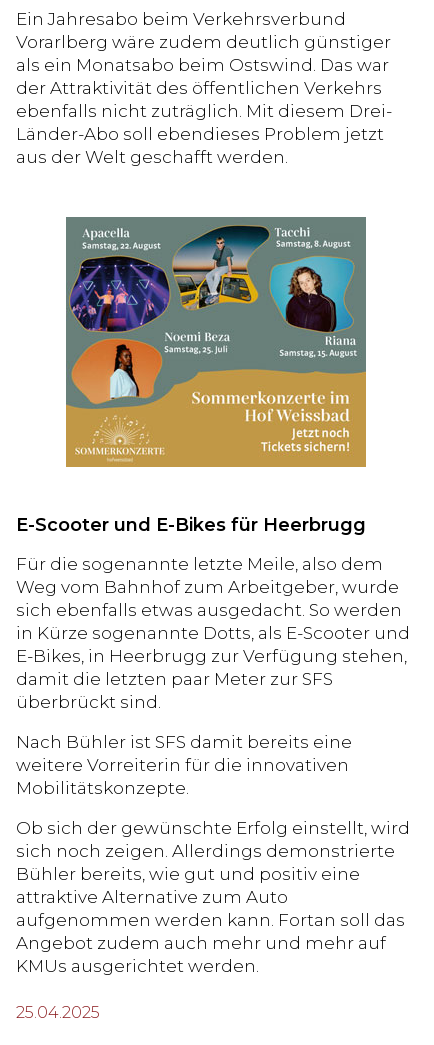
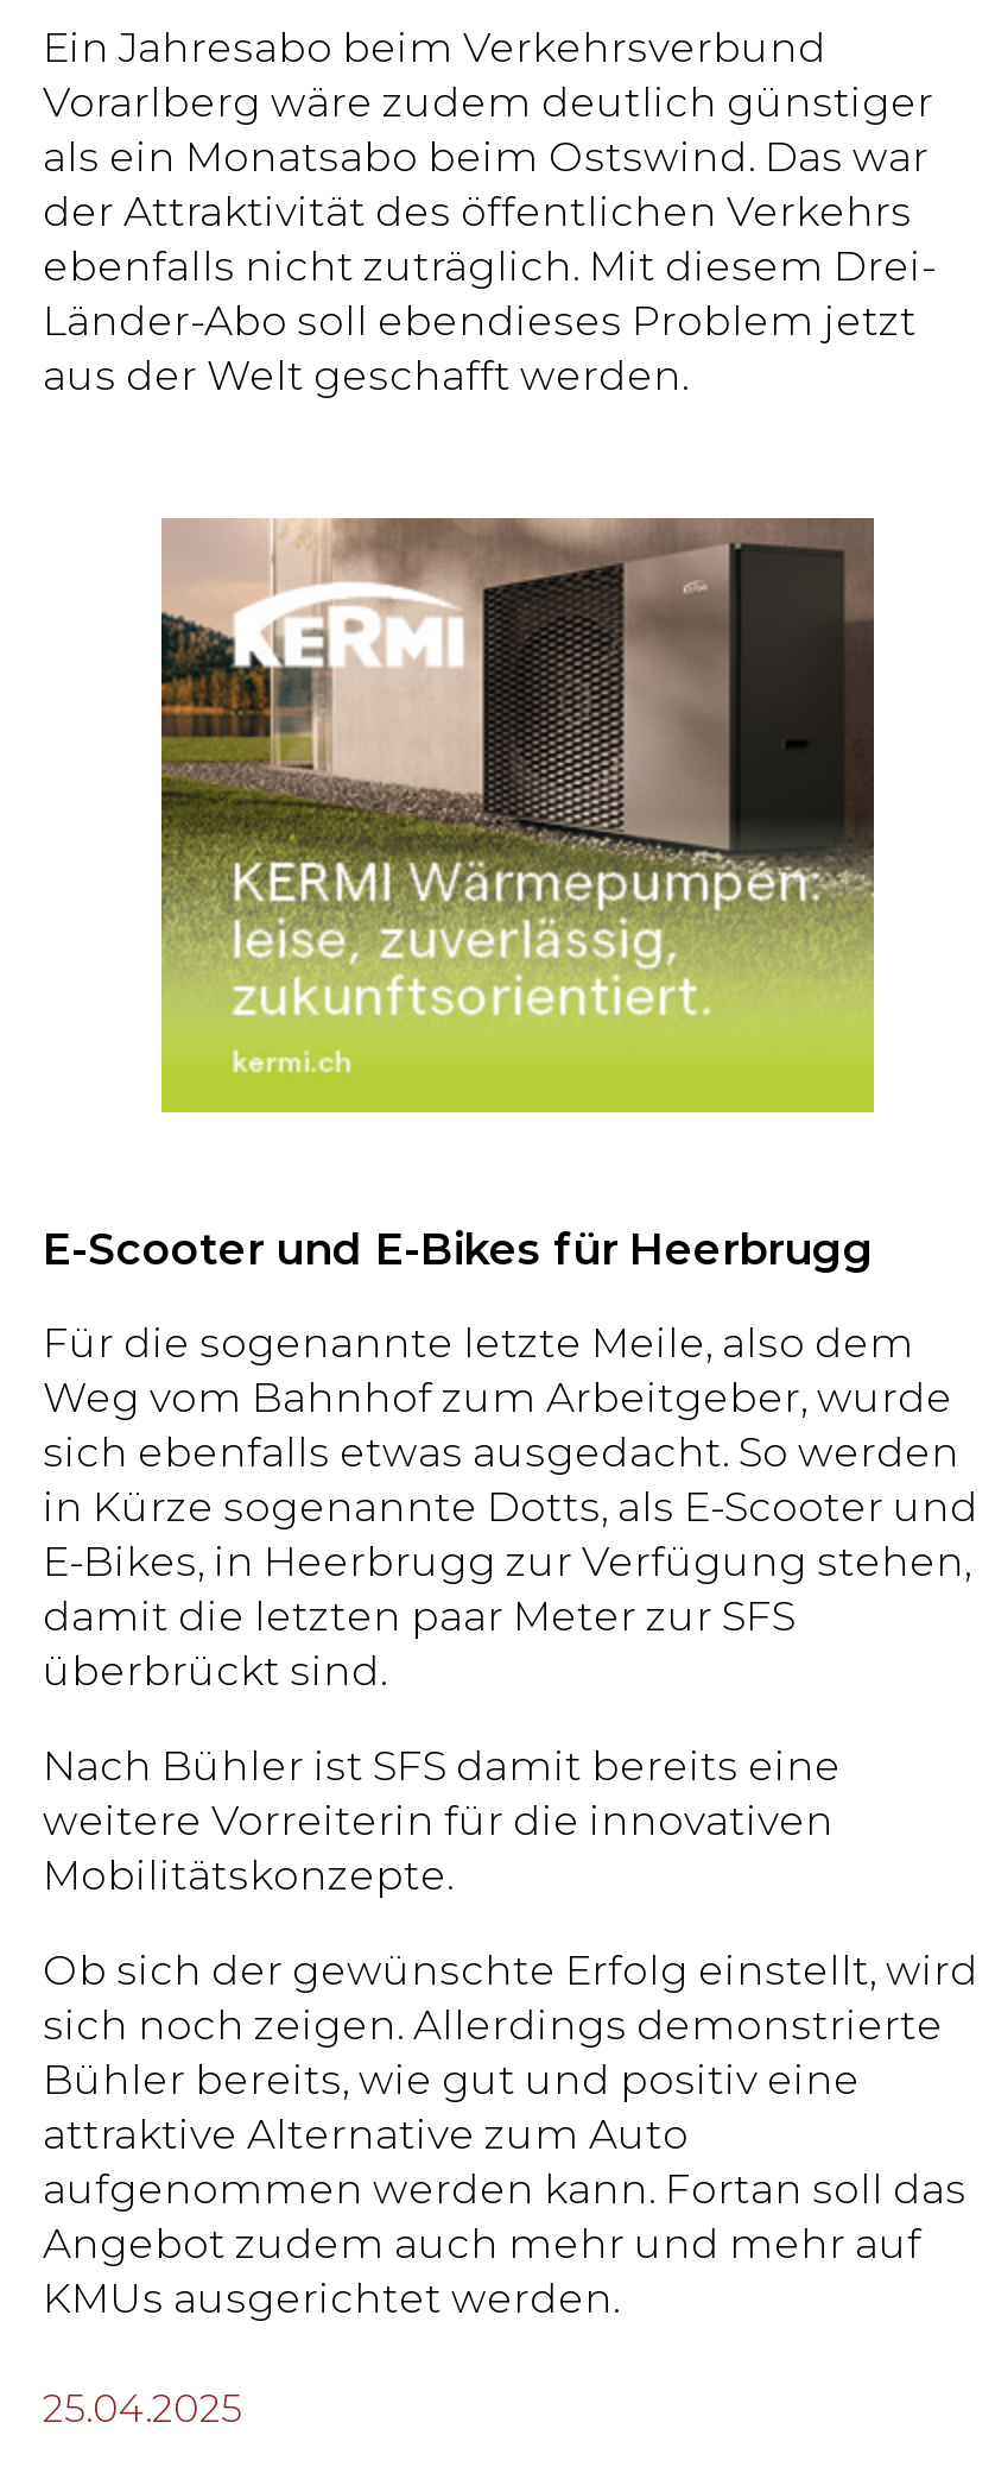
[65,216,366,467] [image] -> [159,517,876,1114] [image]

